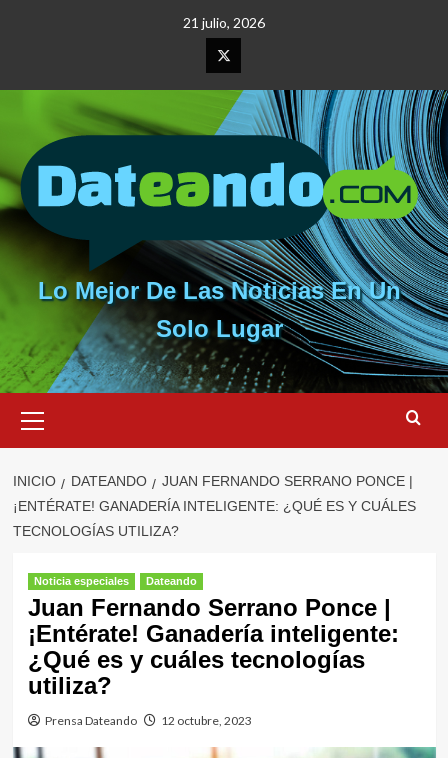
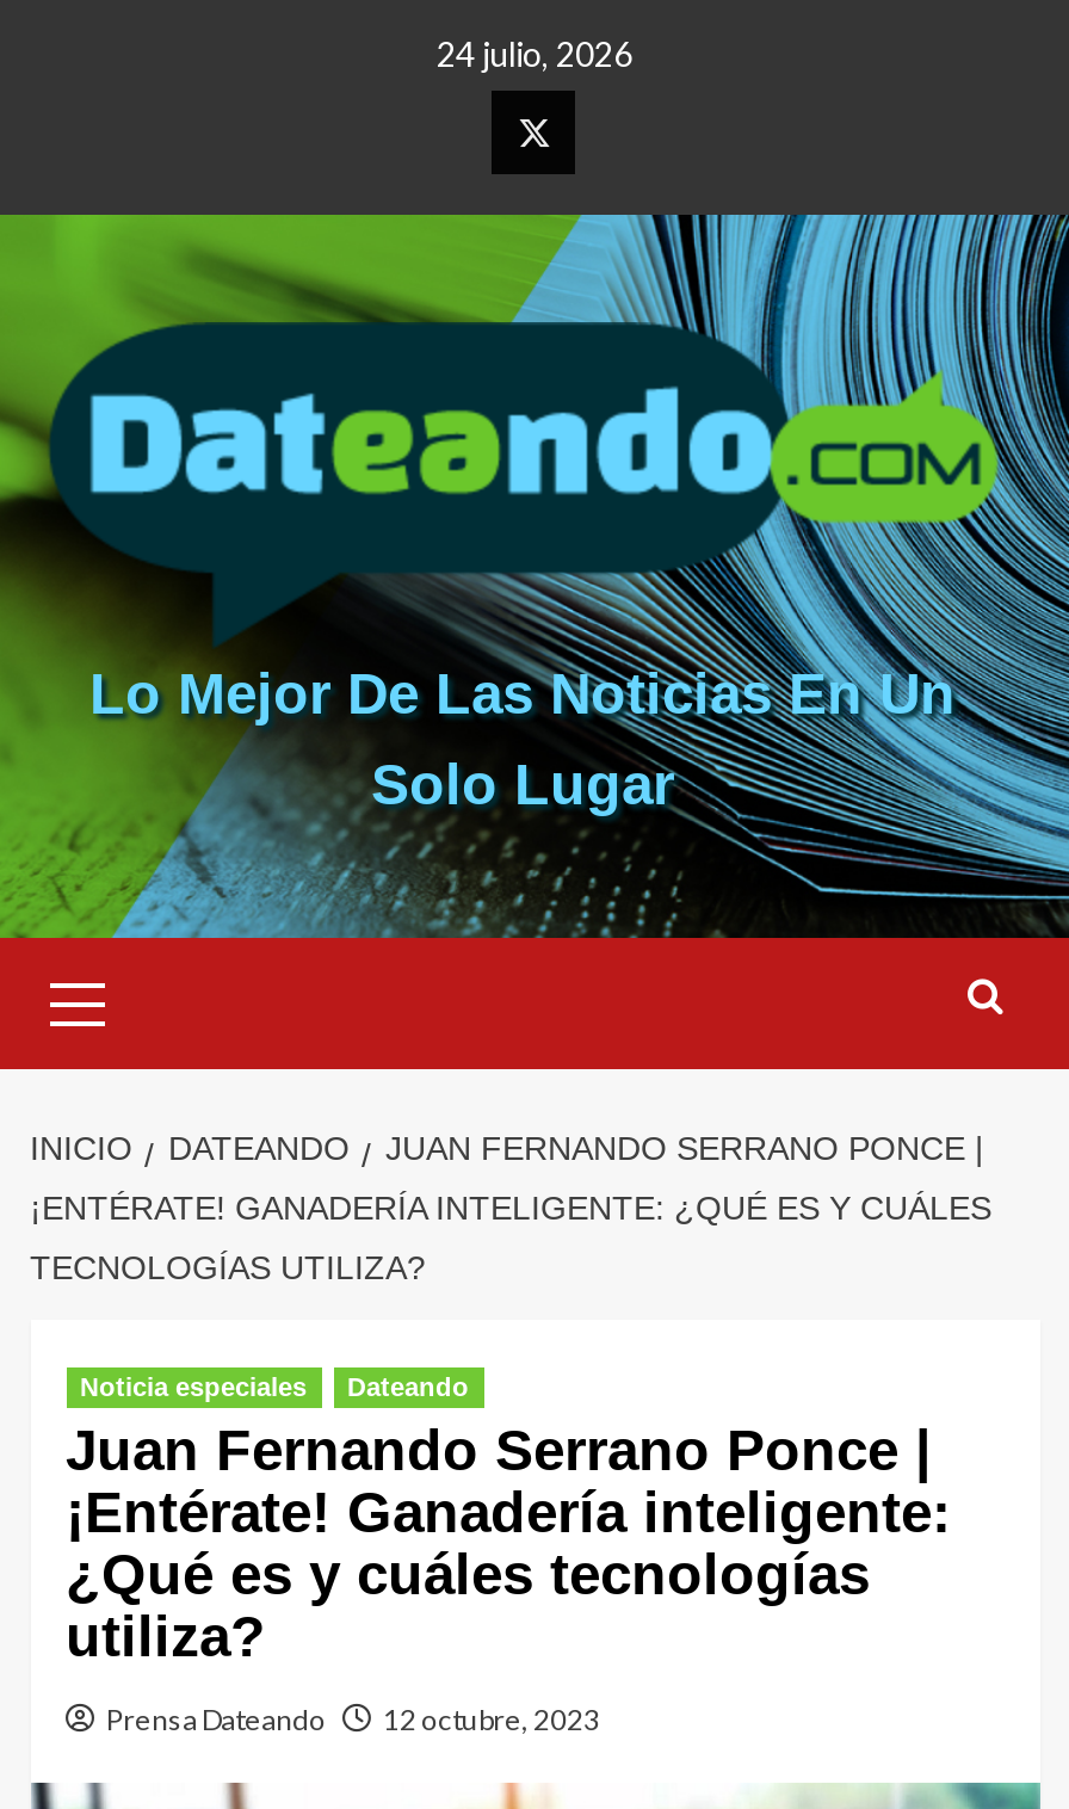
[183,14,265,31] 21 julio, 2026 -> [437,33,632,74] 24 julio, 2026

